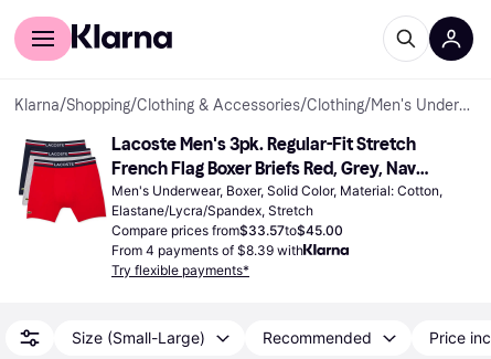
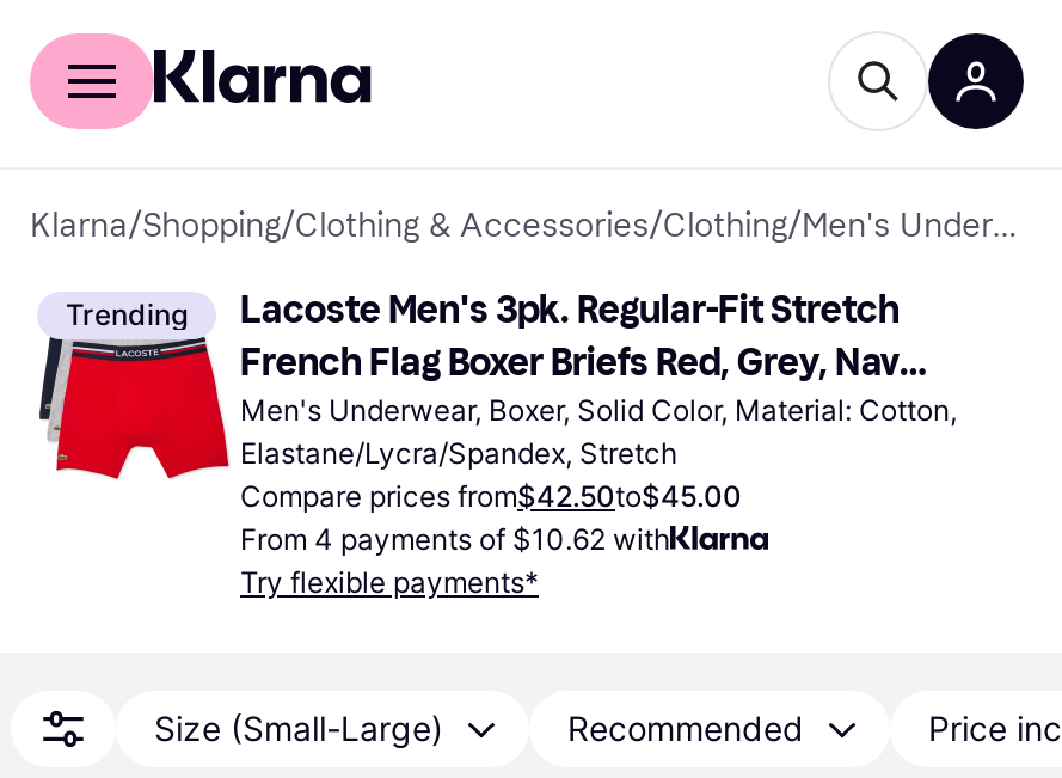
none -> [66,296,188,332] Trending
[111,222,343,239] Compare prices from$33.57to$45.00 -> [240,478,742,514] Compare prices from$42.50to$45.00
[111,242,303,258] From 4 payments of $8.39 with -> [240,521,670,557] From 4 payments of $10.62 with

